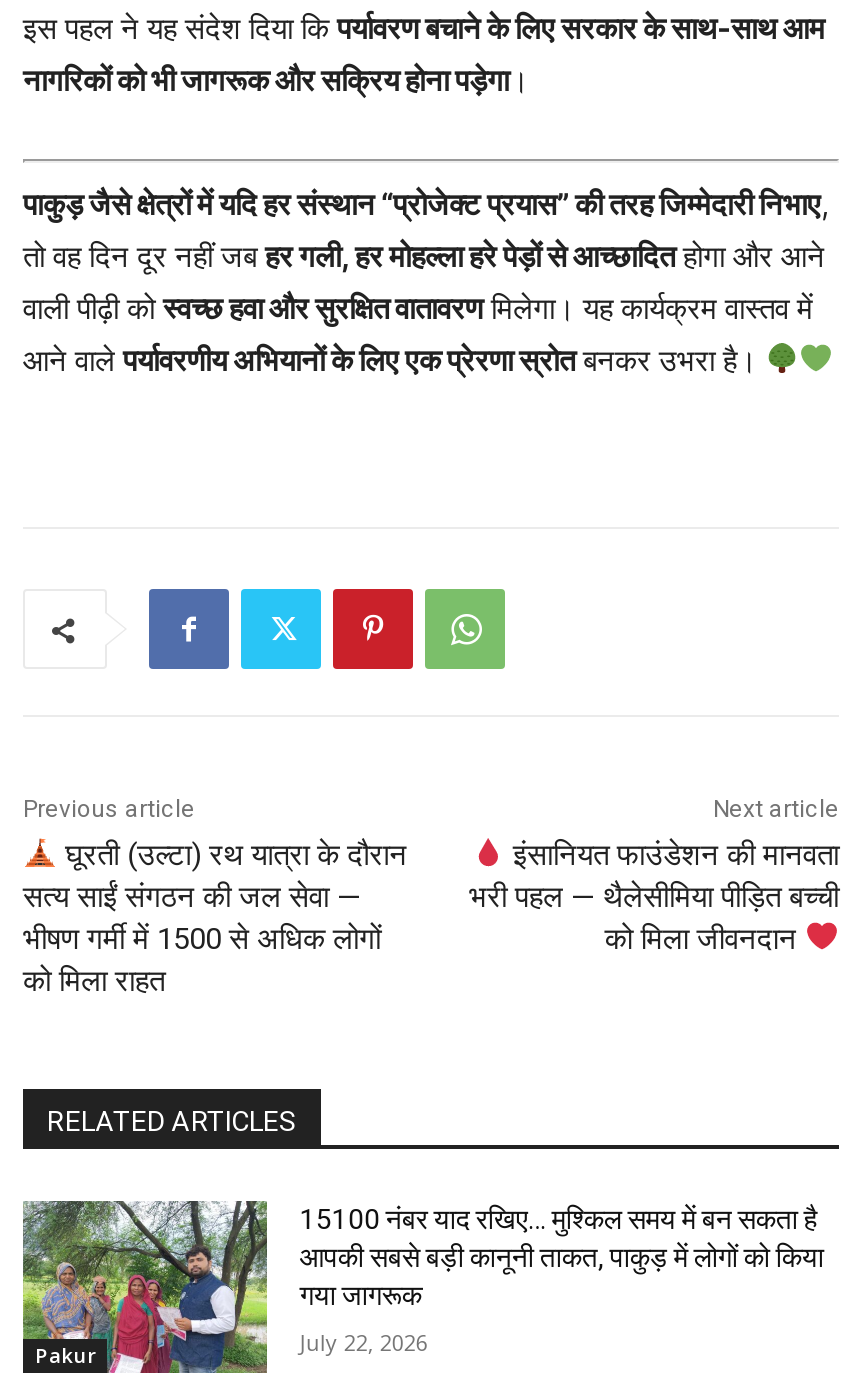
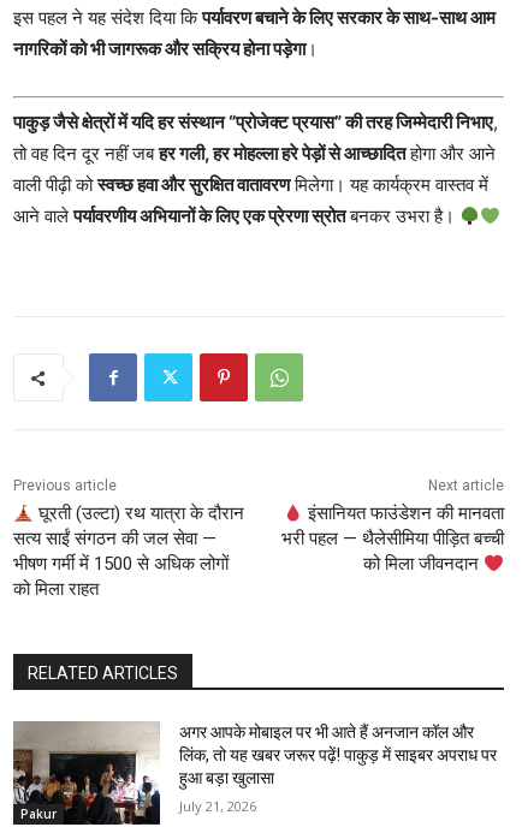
[21,1200,824,1376] [image] | 15100 नंबर याद रखिए… मुश्किल समय में बन सकता है | आपकी सबसे बड़ी कानूनी ताकत, पाकुड़ में लोगों को किया | गया जागरूक -> [12,721,497,826] [image] | अगर आपके मोबाइल पर भी आते हैं अनजान कॉल और | लिंक, तो यह खबर जरूर पढ़ें! पाकुड़ में साइबर अपराध पर | हुआ बड़ा खुलासा
[300,1326,428,1356] July 22, 2026 -> [180,797,257,815] July 21, 2026

